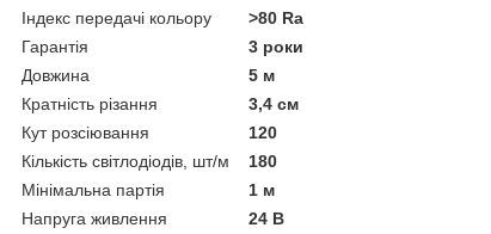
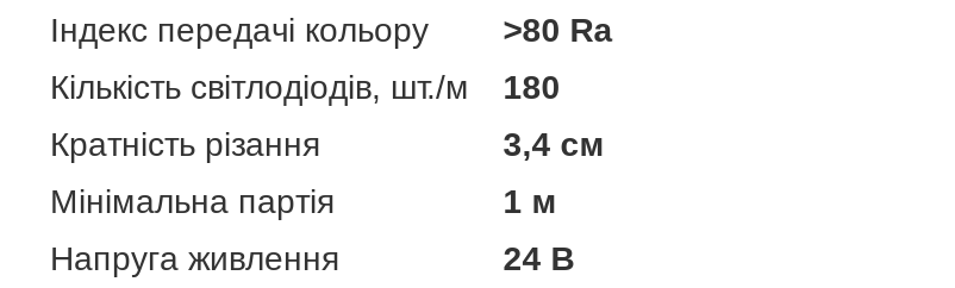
[22,37,304,85] Гарантія | 3 роки | Довжина | 5 м -> [50,67,560,105] Кількість світлодіодів, шт./м | 180
[22,123,277,170] Кут розсіювання | 120 | Кількість світлодіодів, шт/м | 180 -> none

